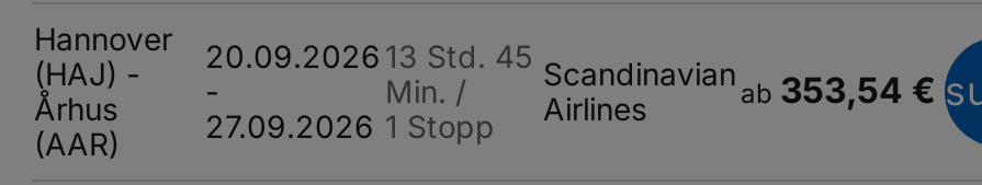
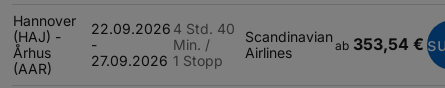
[205,37,381,74] 20.09.2026 -> [91,20,171,37] 22.09.2026
[385,37,532,74] 13 Std. 45 -> [173,20,235,37] 4 Std. 40

